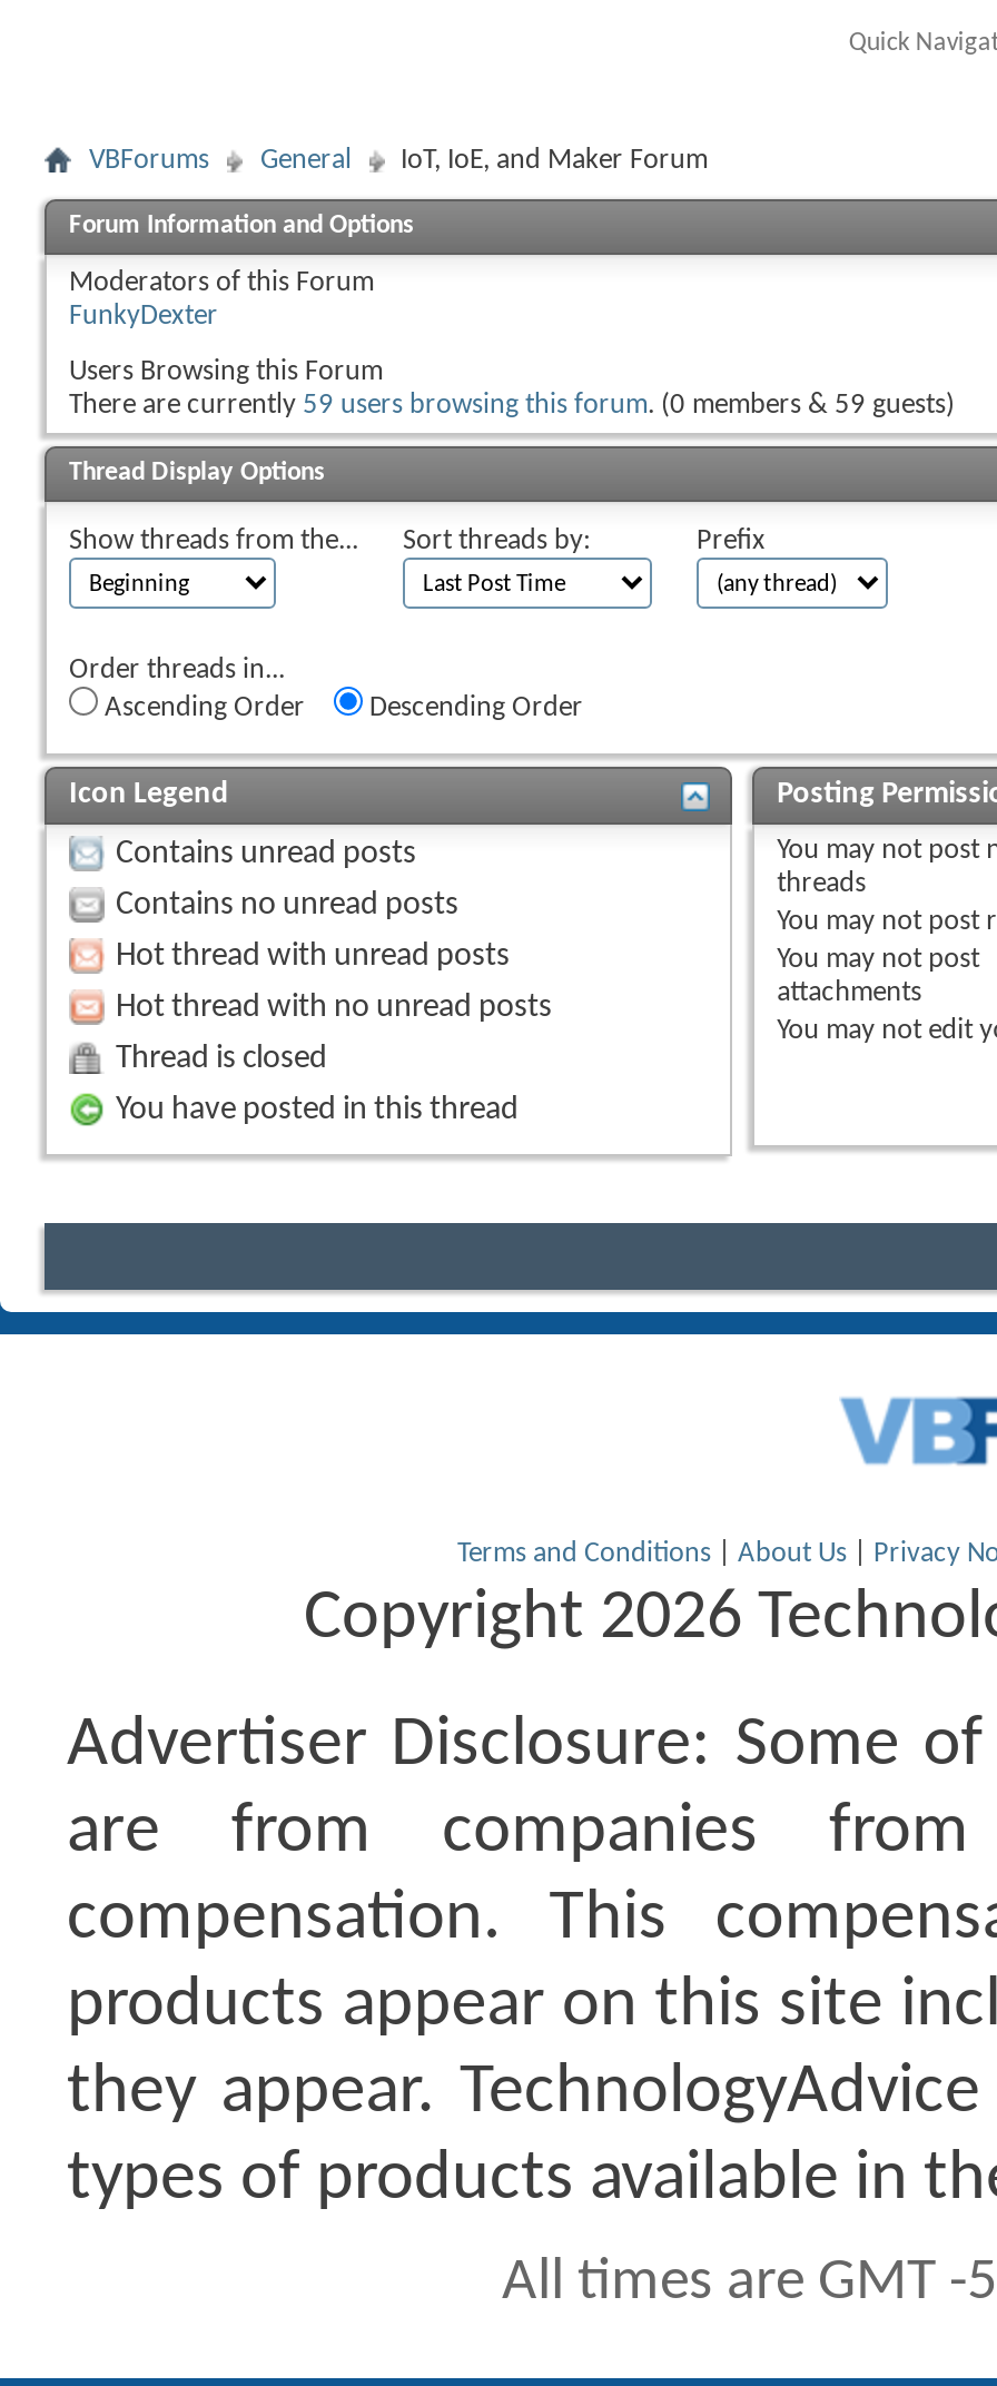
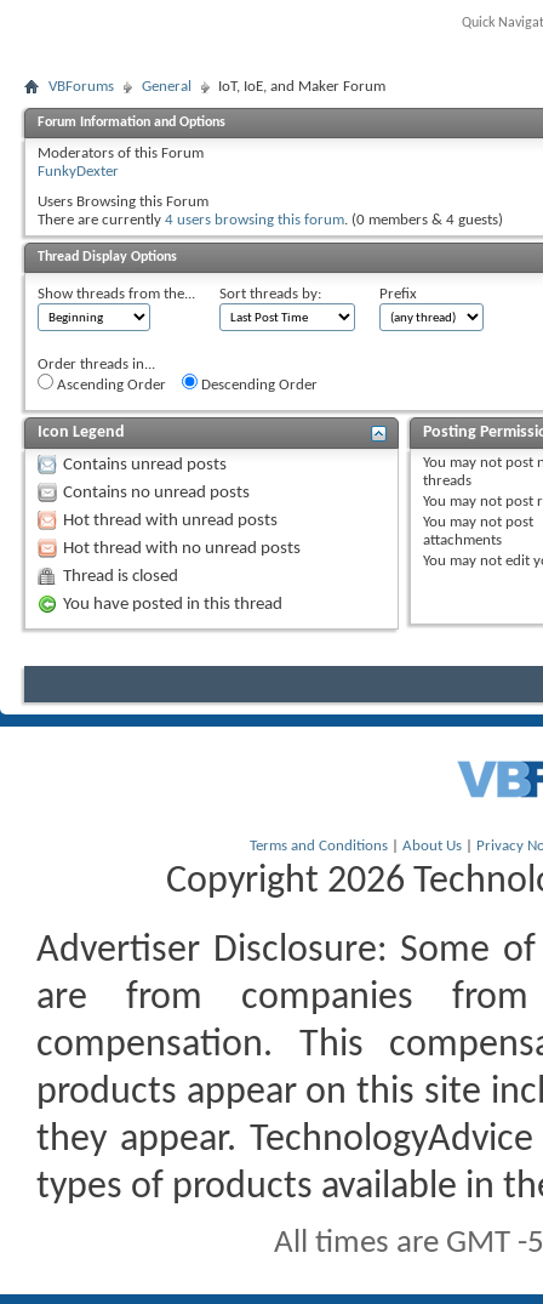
[69,391,955,420] There are currently 59 users browsing this forum. (0 members & 59 guests) -> [38,212,503,228] There are currently 4 users browsing this forum. (0 members & 4 guests)

